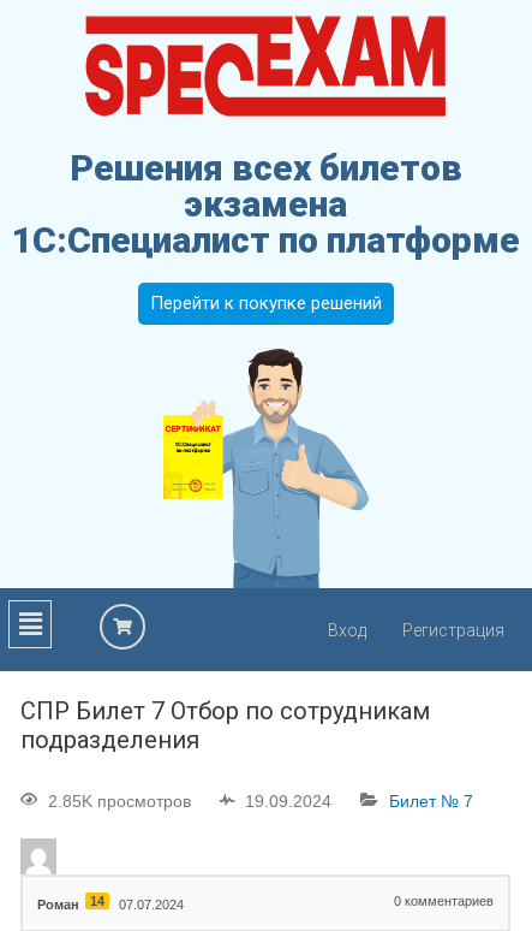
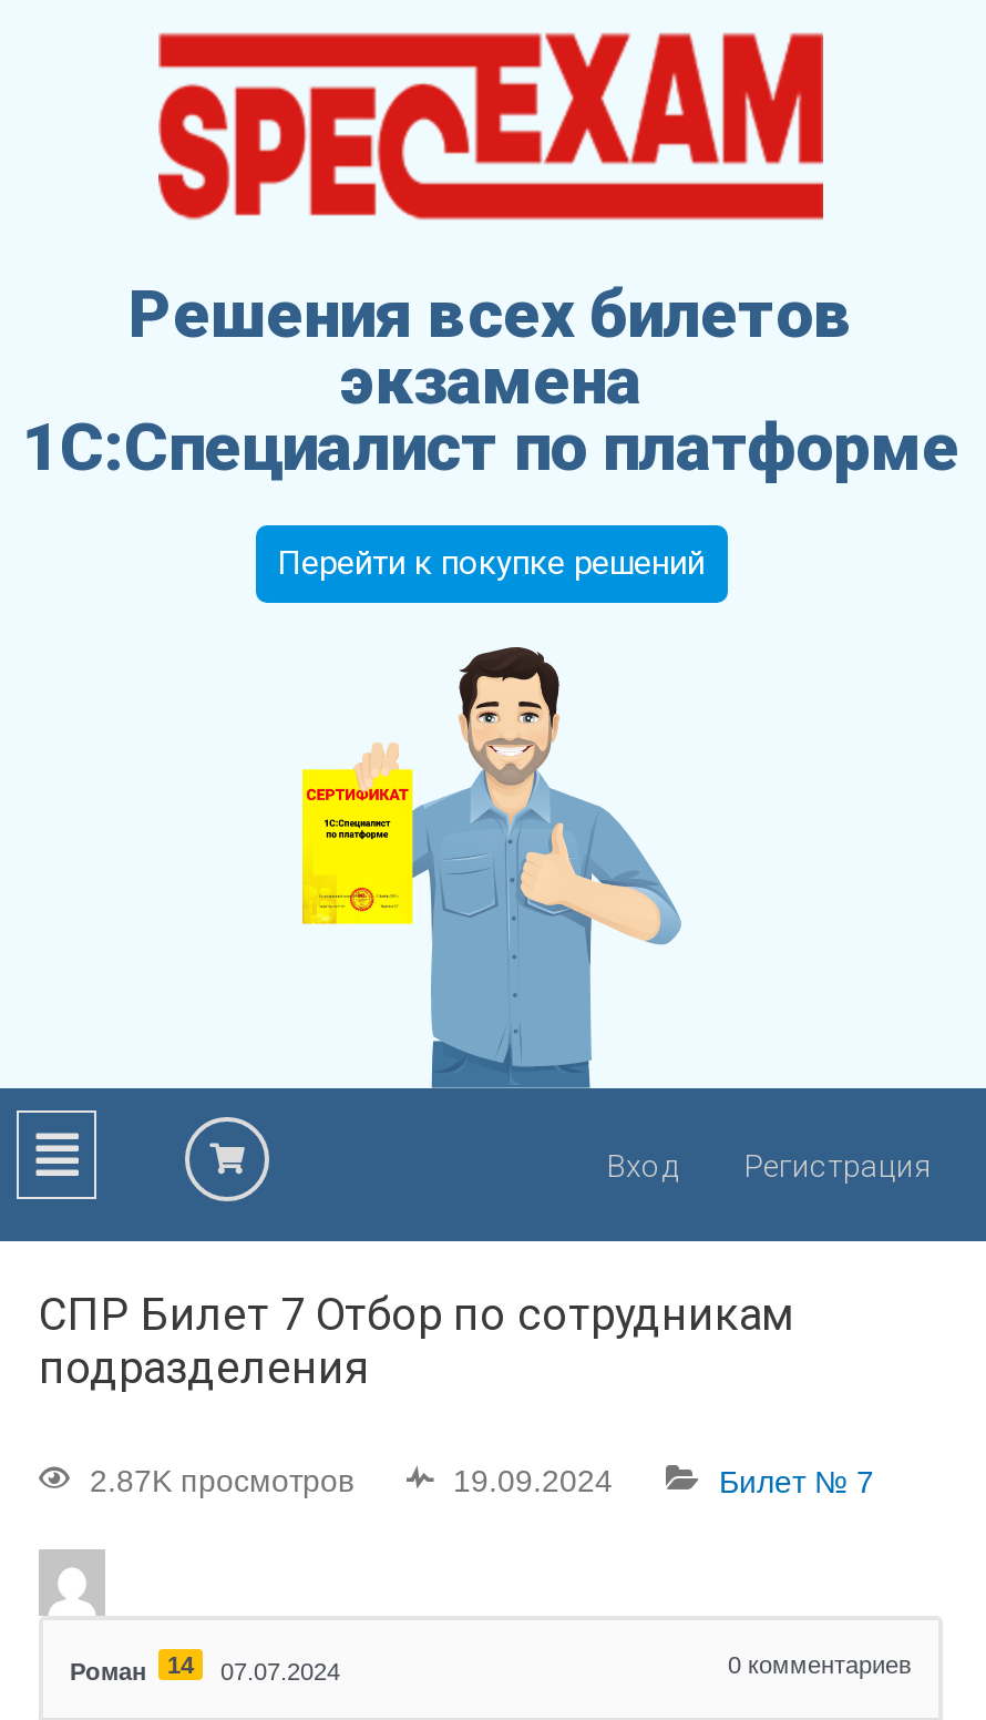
[48,792,191,811] 2.85K просмотров -> [90,1463,353,1499] 2.87K просмотров

